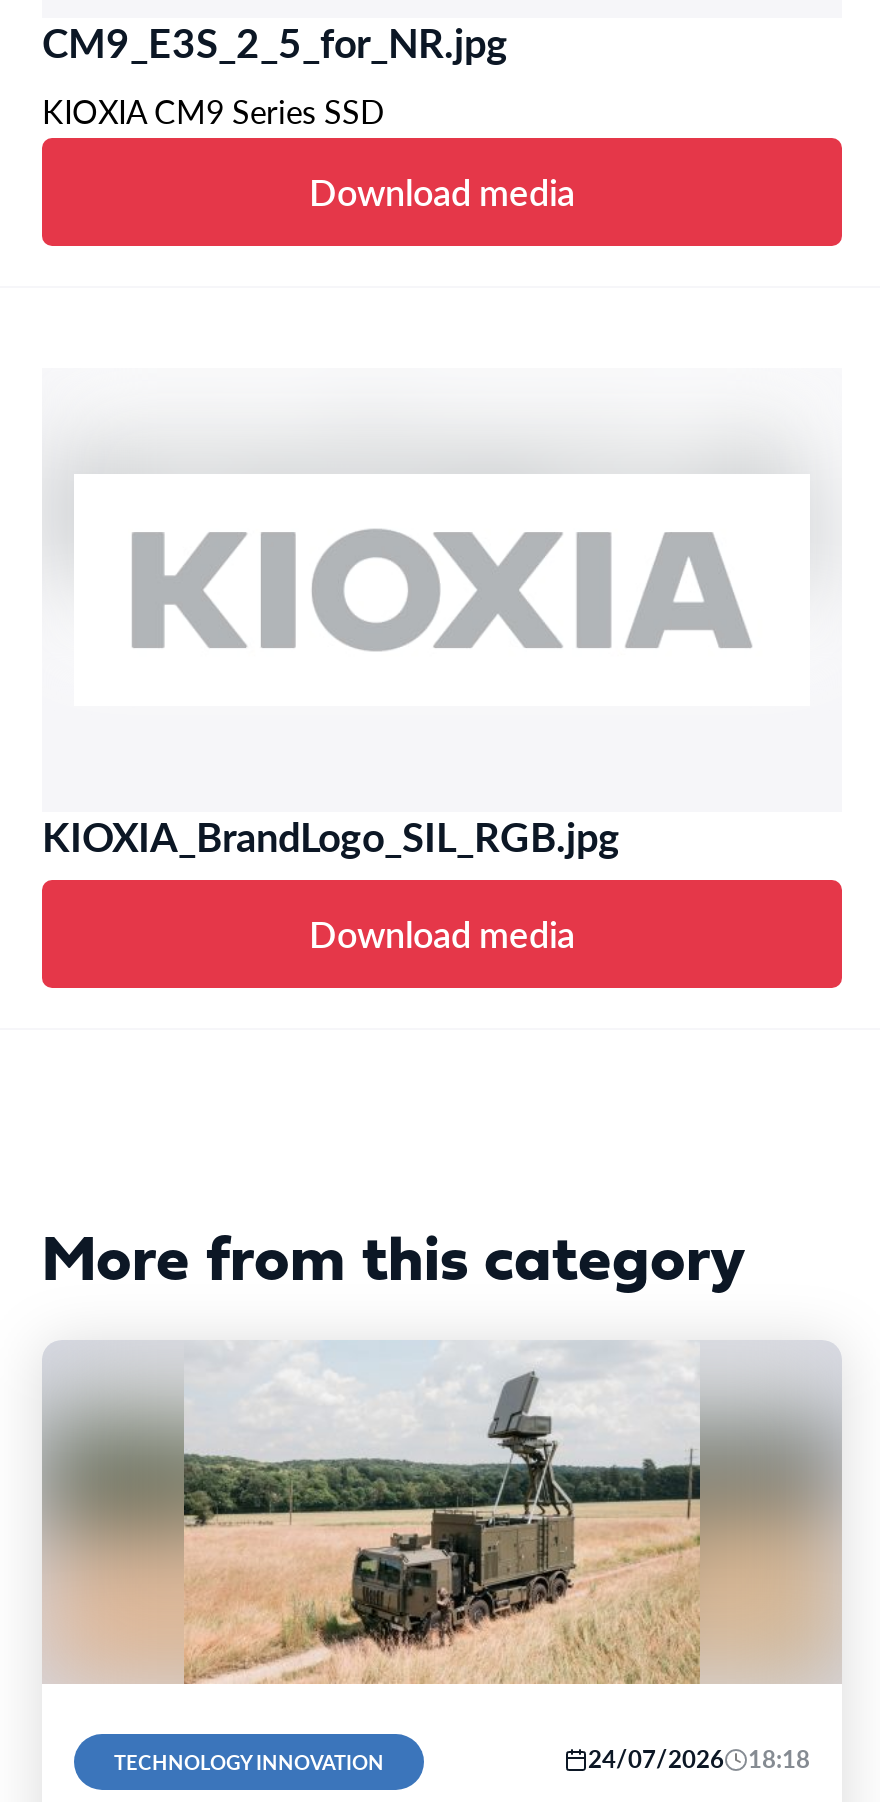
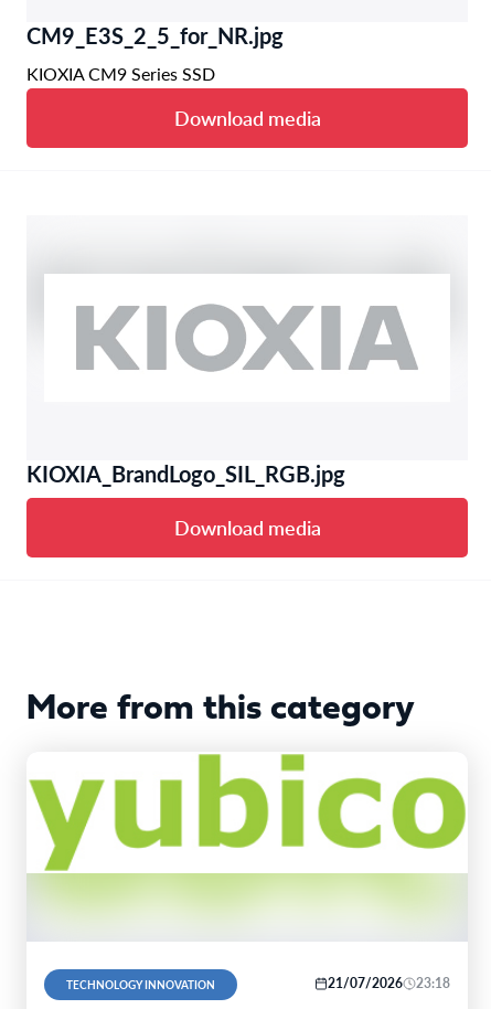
[42,1340,842,1777] [image] | 24/07/2026 | 18:18 -> [26,753,468,993] [image] | 21/07/2026 | 23:18

